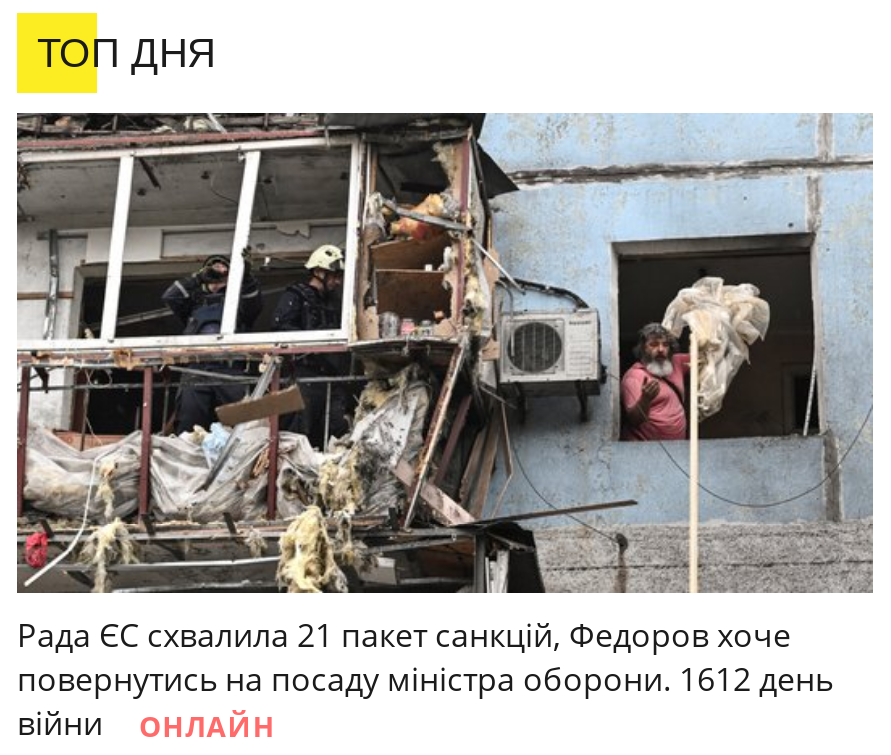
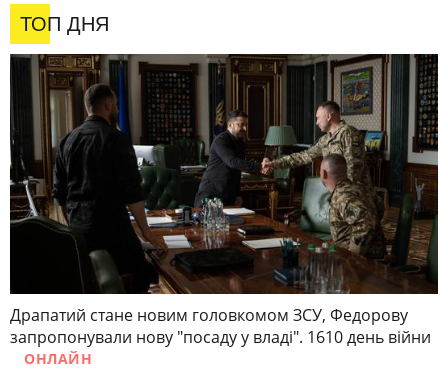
[15,113,873,746] [image] | Рада ЄС схвалила 21 пакет санкцій, Федоров хоче | повернутись на посаду міністра оборони. 1612 день | війни -> [9,53,439,348] [image] | Драпатий стане новим головкомом ЗСУ, Федорову | запропонували нову "посаду у владі". 1610 день війни

